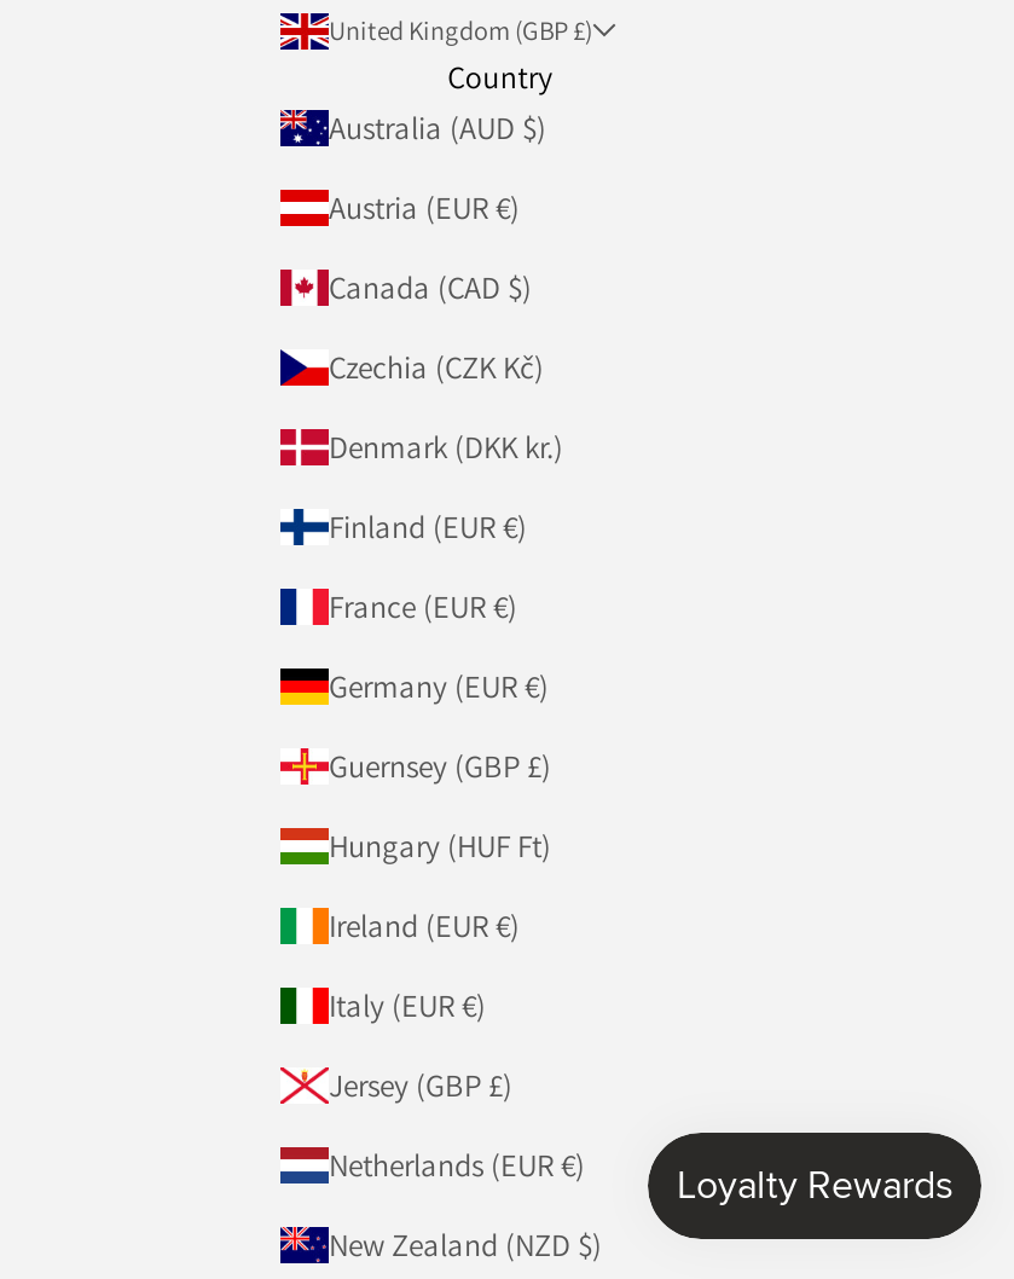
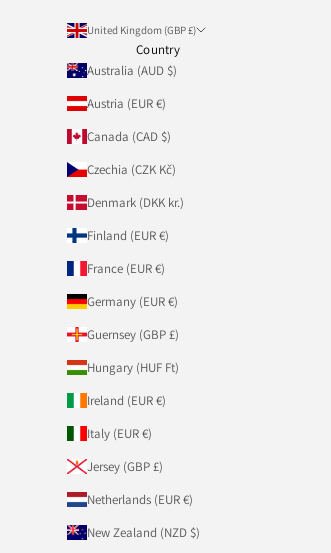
[645,1130,984,1242] [image] -> none

